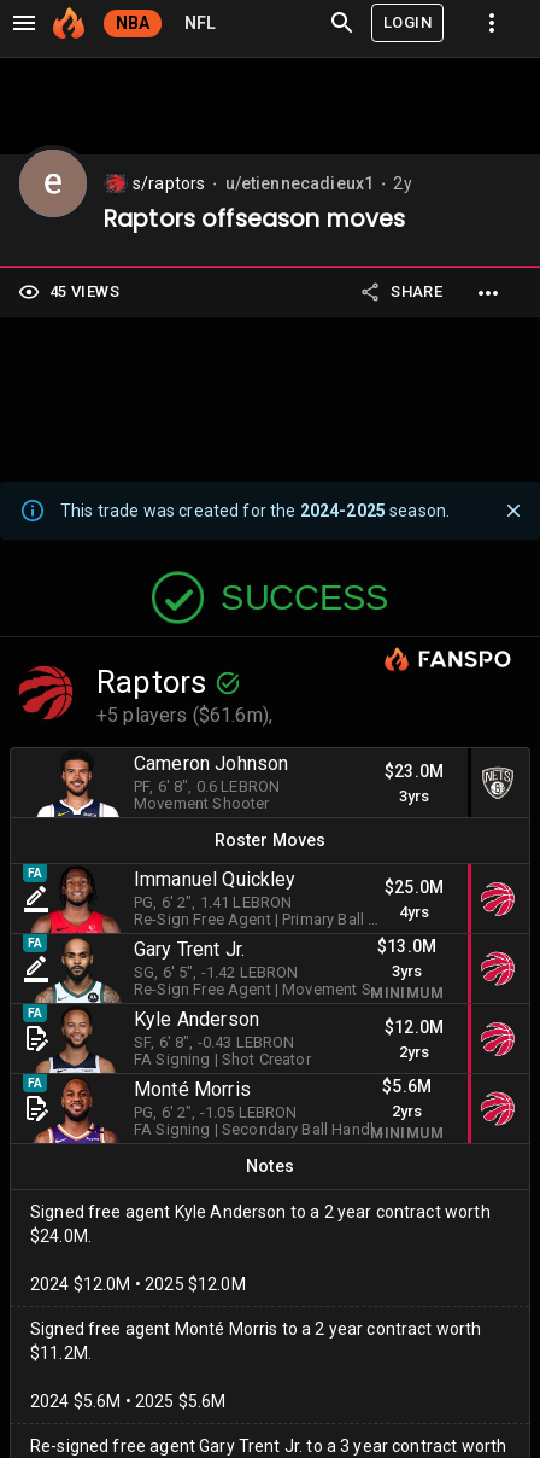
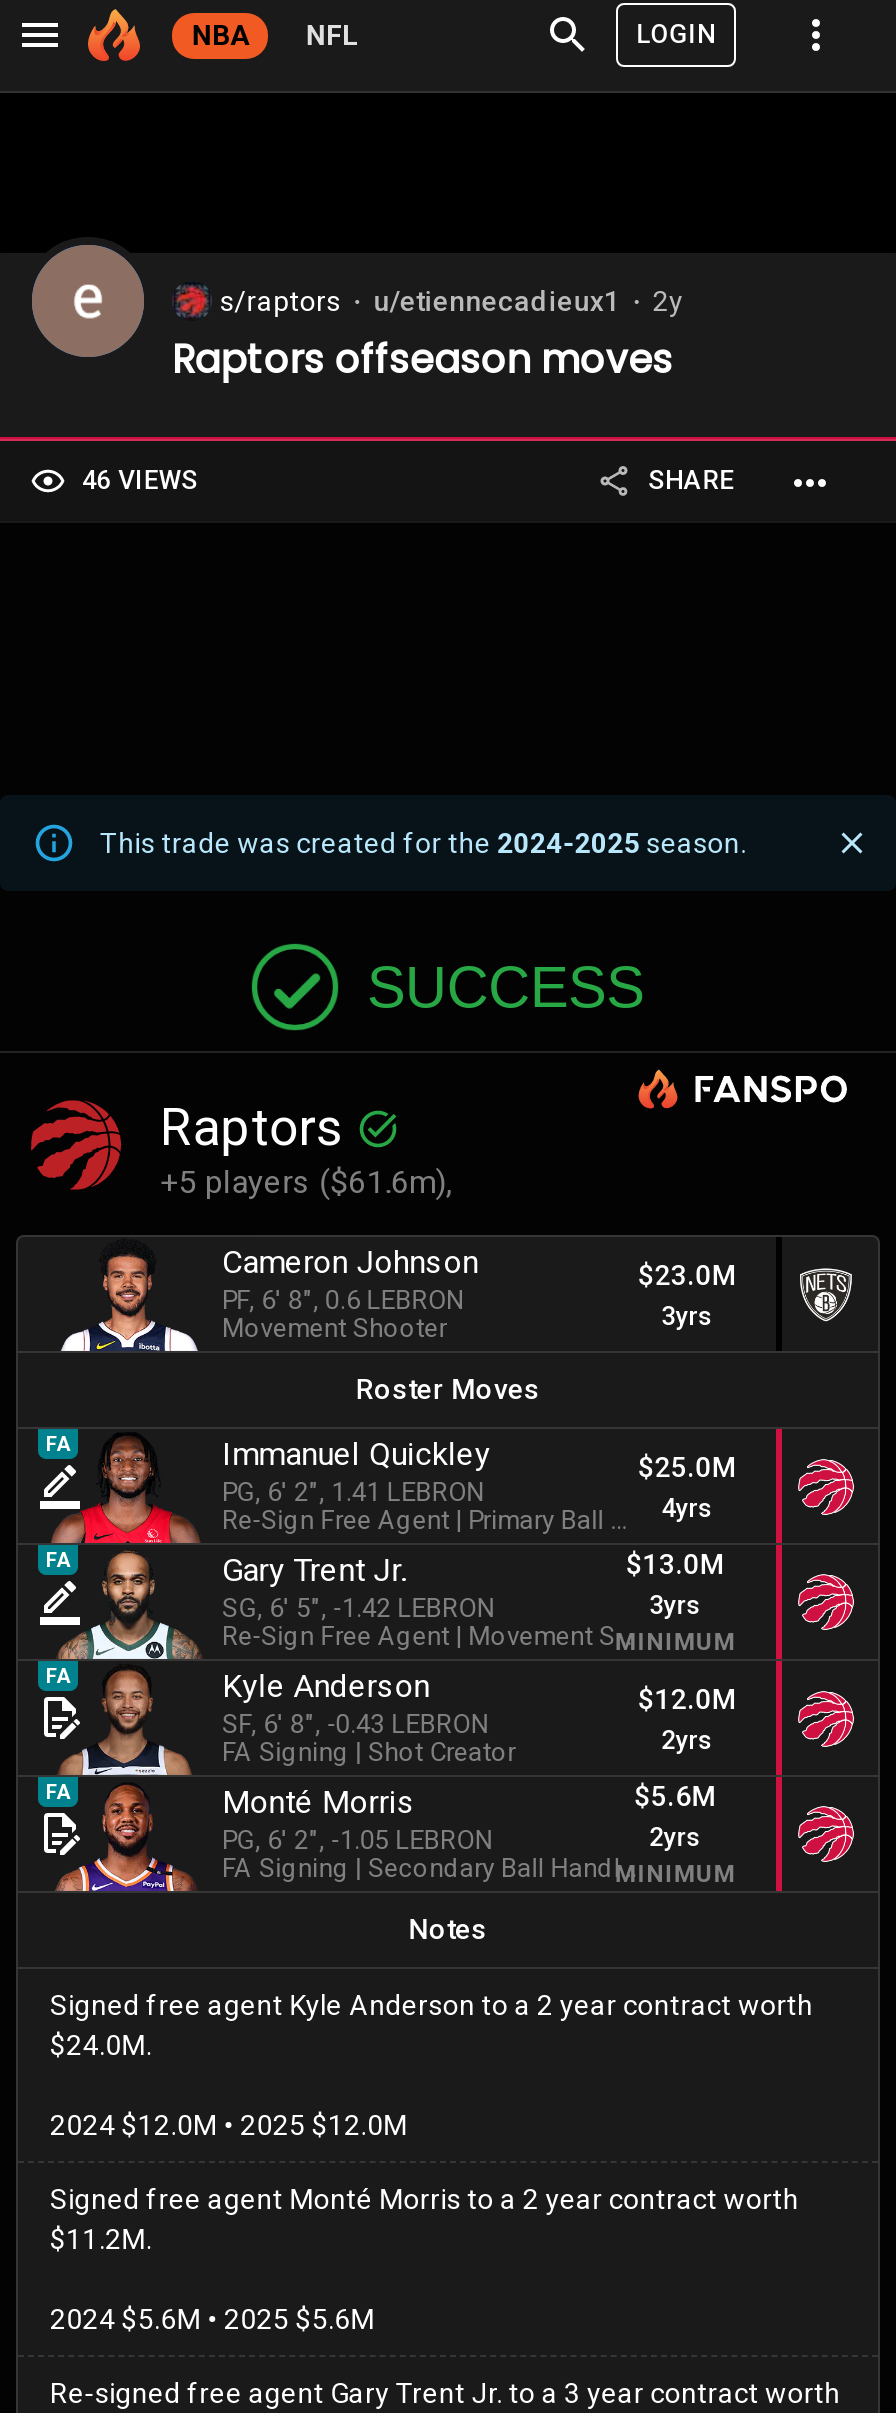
[49,282,119,301] 45 VIEWS -> [82,465,198,495] 46 VIEWS

